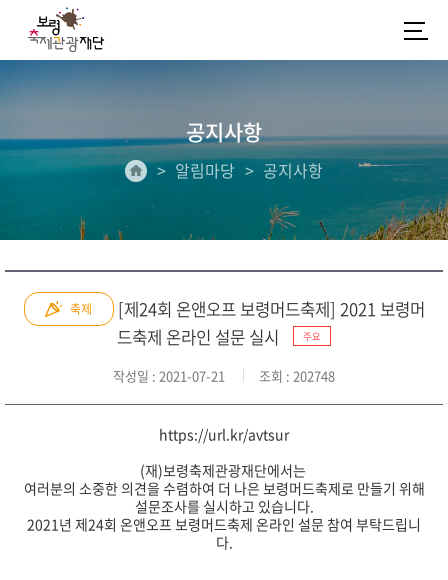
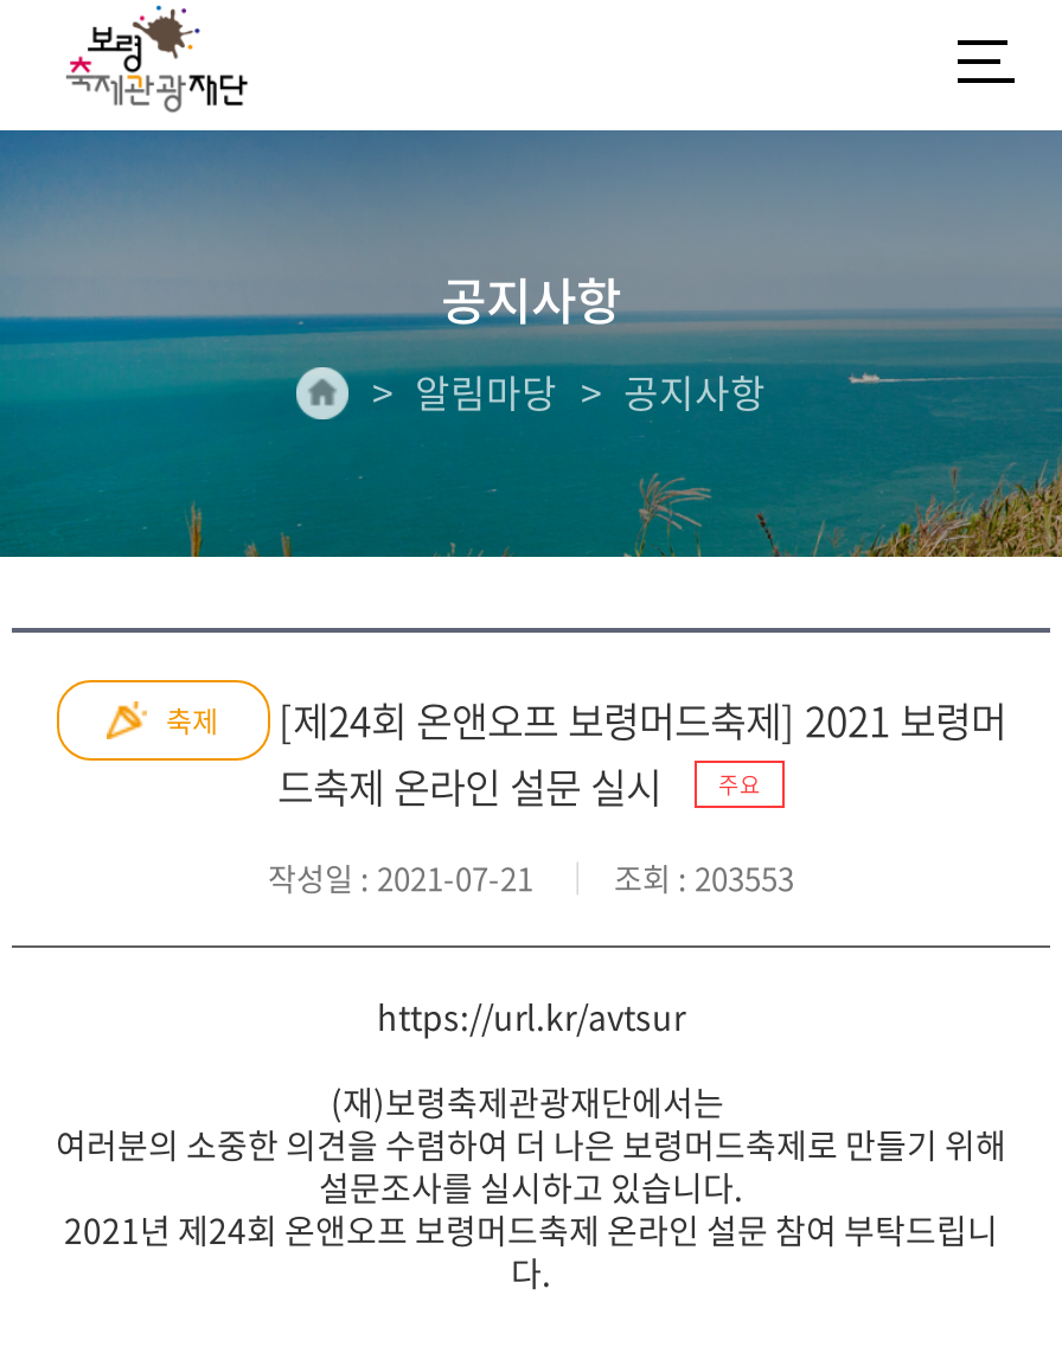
[113,366,335,385] 작성일: 2021-07-21 조회: 202748 -> [268,855,794,900] 작성일: 2021-07-21 조회: 203553

